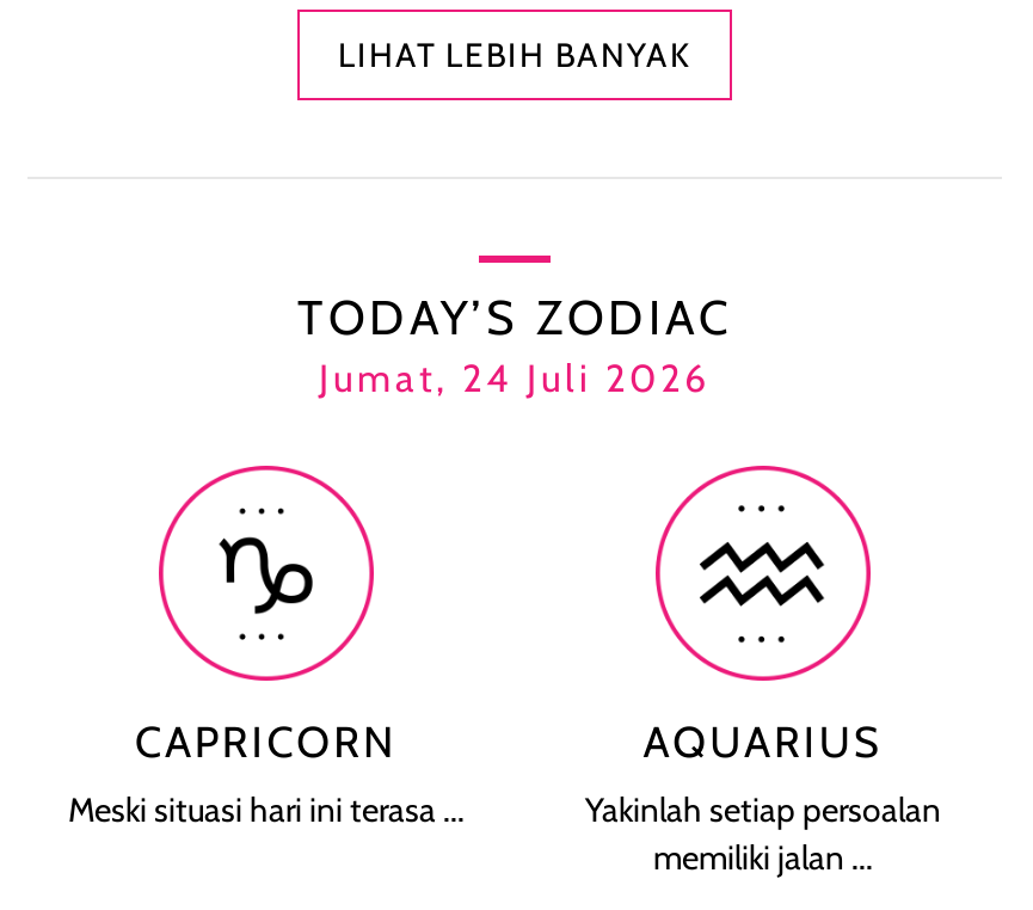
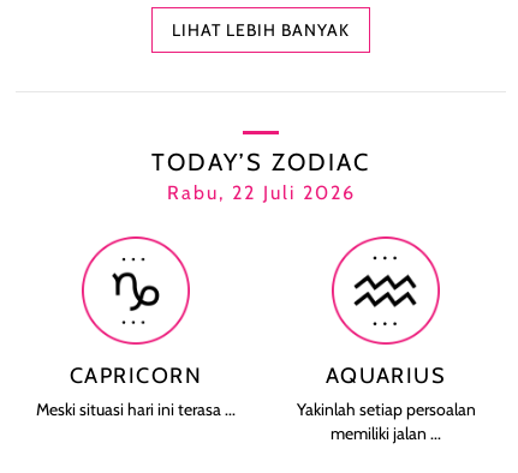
[319,356,711,401] Jumat, 24 Juli 2026 -> [166,181,355,204] Rabu, 22 Juli 2026

